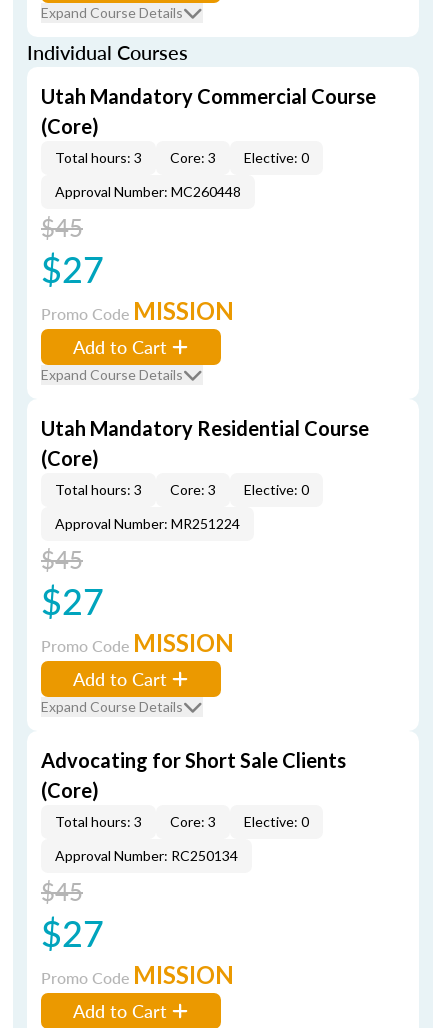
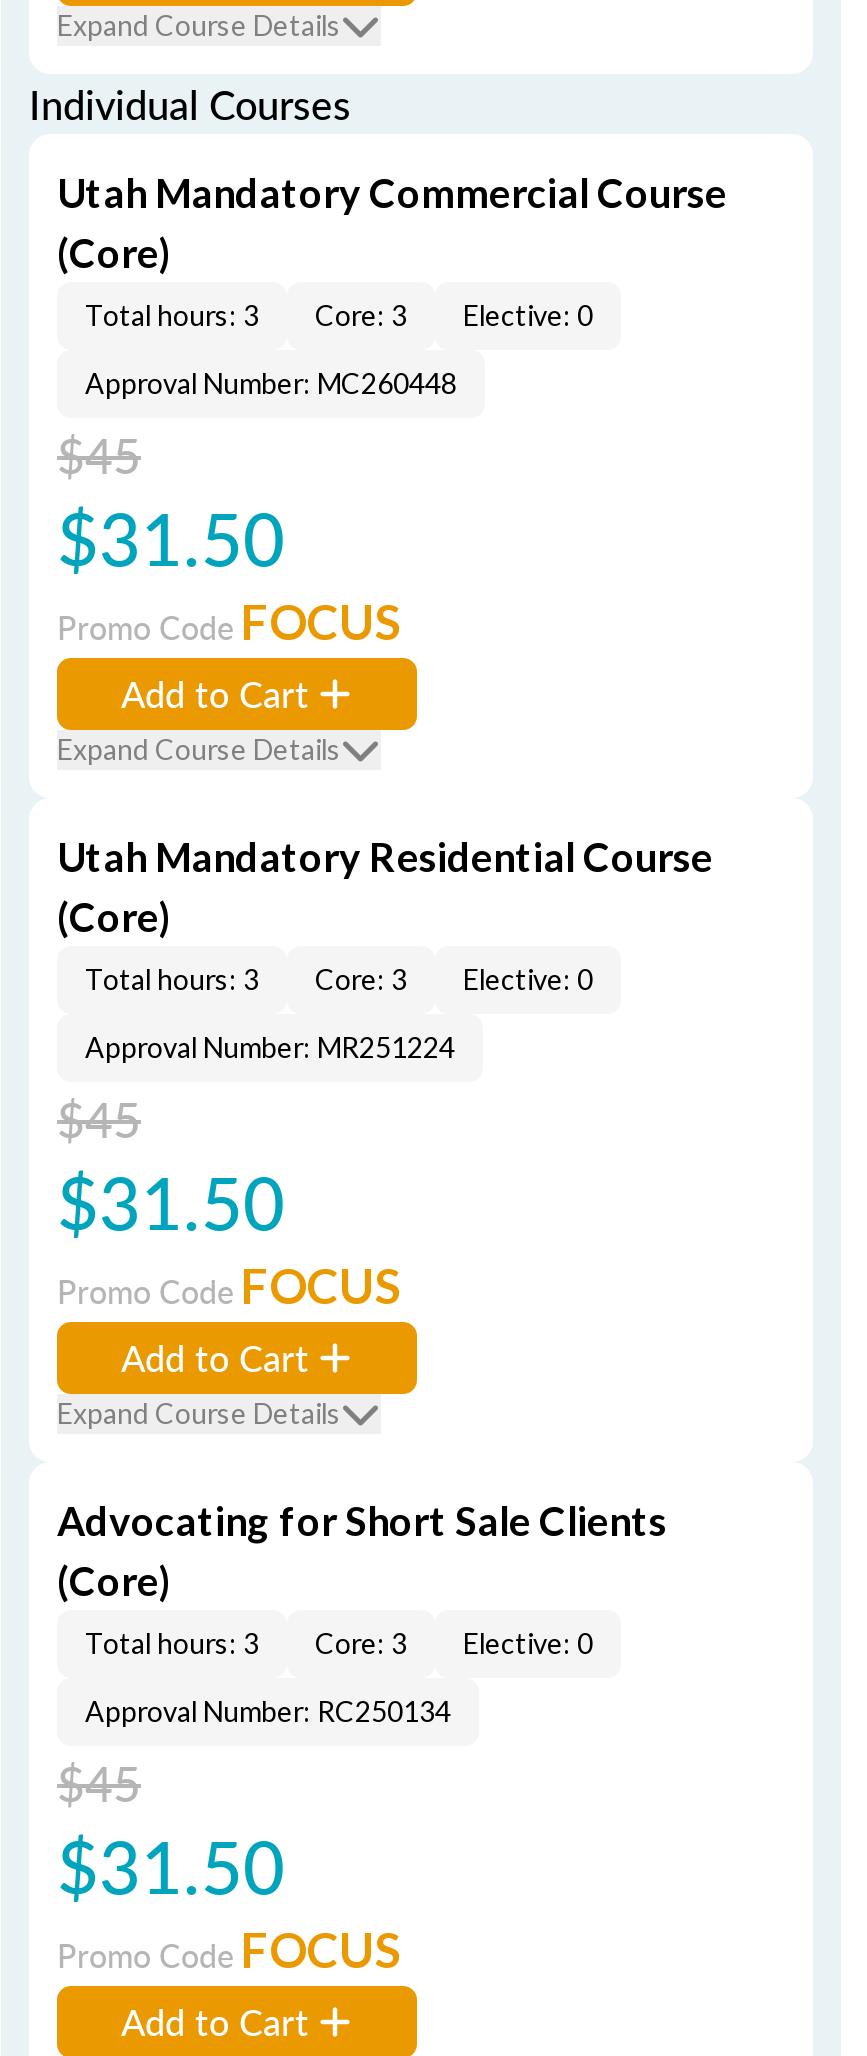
[41,243,104,294] $27 -> [57,486,285,588] $31.50
[41,296,234,325] Promo Code MISSION -> [57,592,401,650] Promo Code FOCUS
[41,575,104,626] $27 -> [57,1150,285,1252] $31.50
[41,628,234,657] Promo Code MISSION -> [57,1256,401,1314] Promo Code FOCUS
[41,907,104,958] $27 -> [57,1814,285,1916] $31.50
[41,960,234,989] Promo Code MISSION -> [57,1920,401,1978] Promo Code FOCUS

